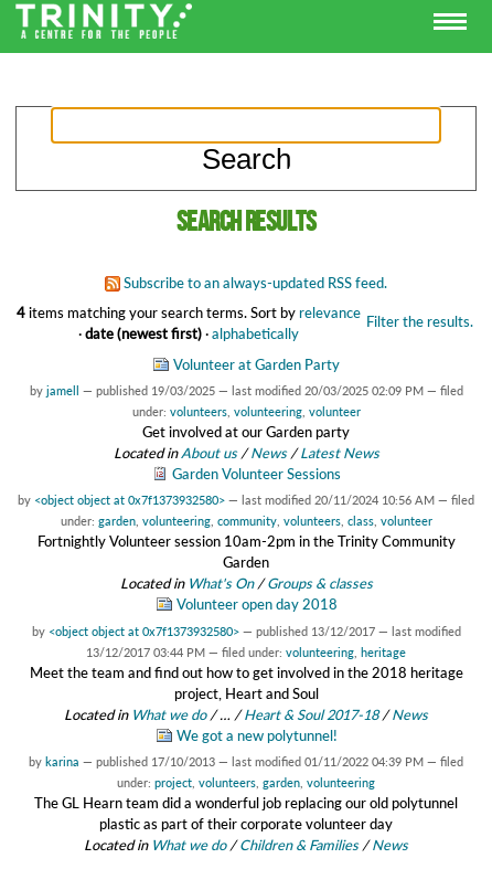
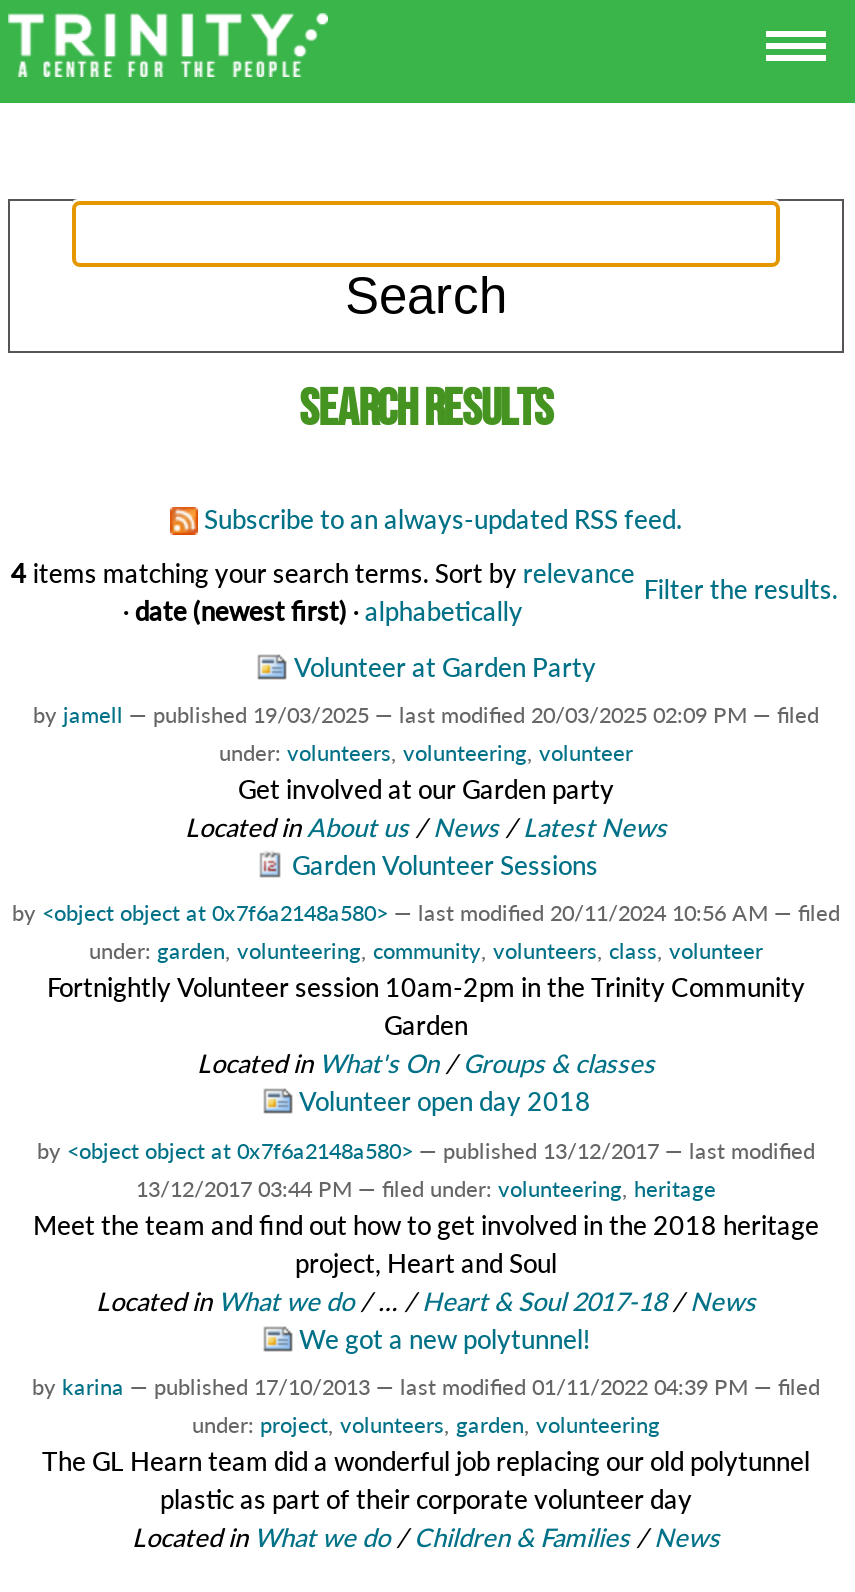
[18,493,474,507] by <object object at 0x7f1373932580> — last modified 20/11/2024 10:56 AM — filed -> [12,900,840,926] by <object object at 0x7f6a2148a580> — last modified 20/11/2024 10:56 AM — filed
[31,623,461,638] by <object object at 0x7f1373932580> — published 13/12/2017 — last modified -> [37,1136,815,1162] by <object object at 0x7f6a2148a580> — published 13/12/2017 — last modified

